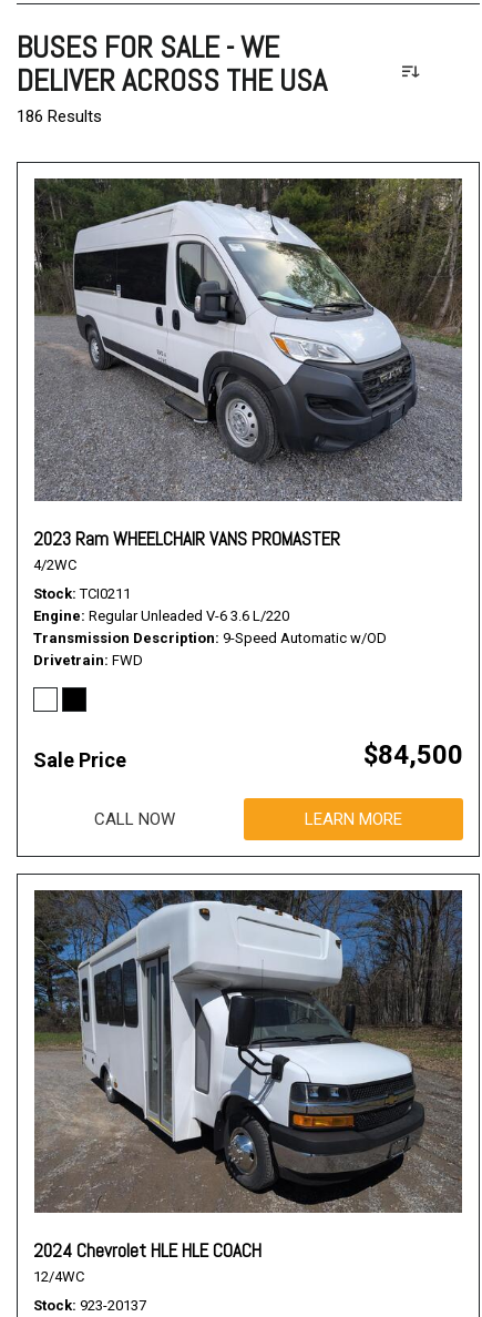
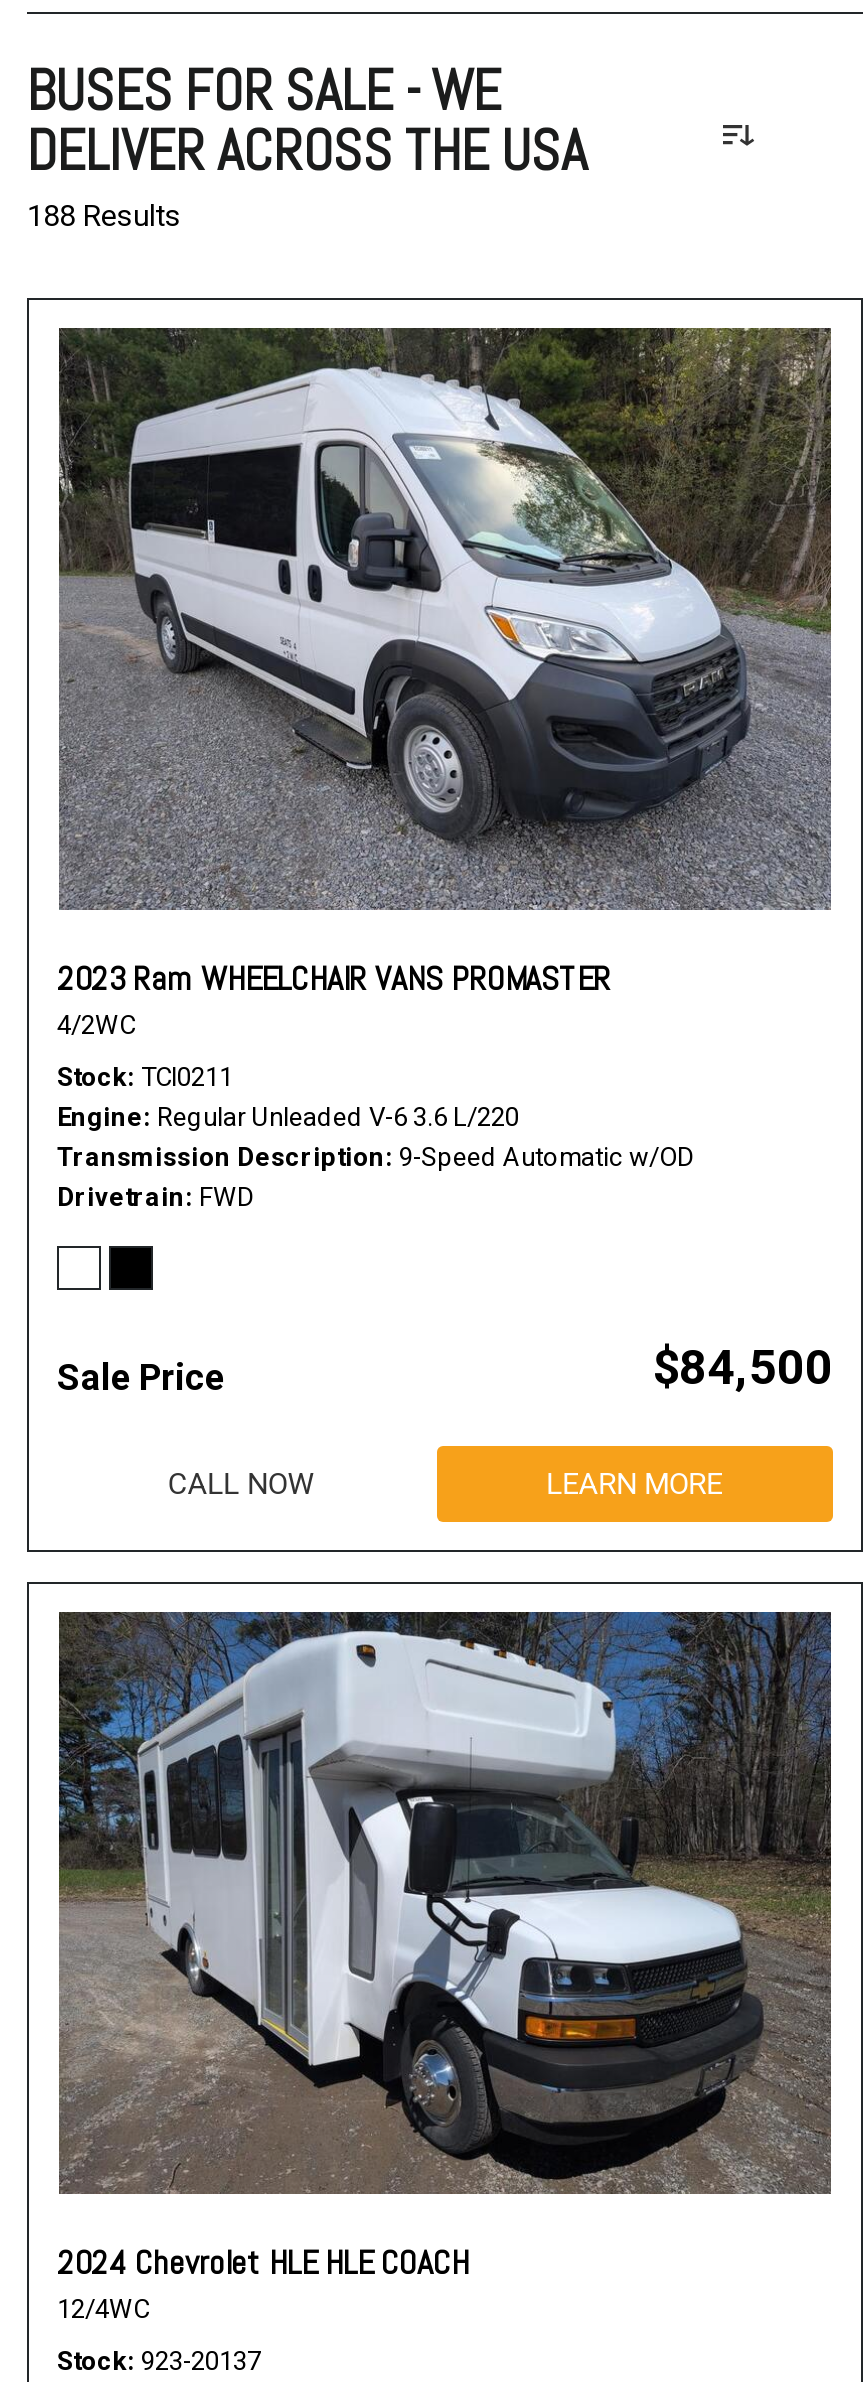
[17,106,102,126] 186 Results -> [27,198,181,234] 188 Results

